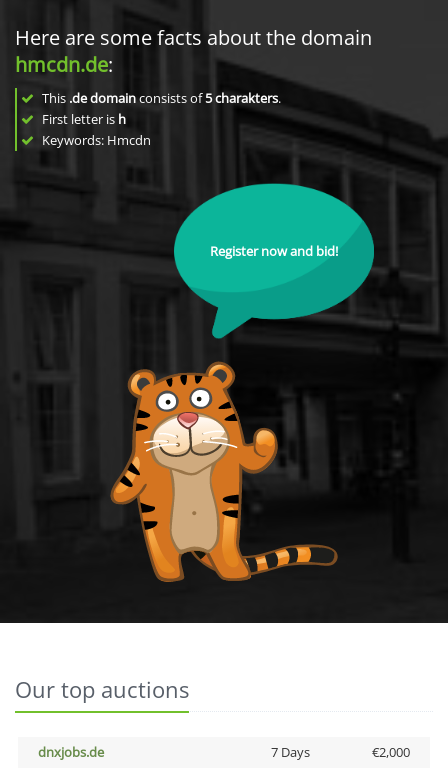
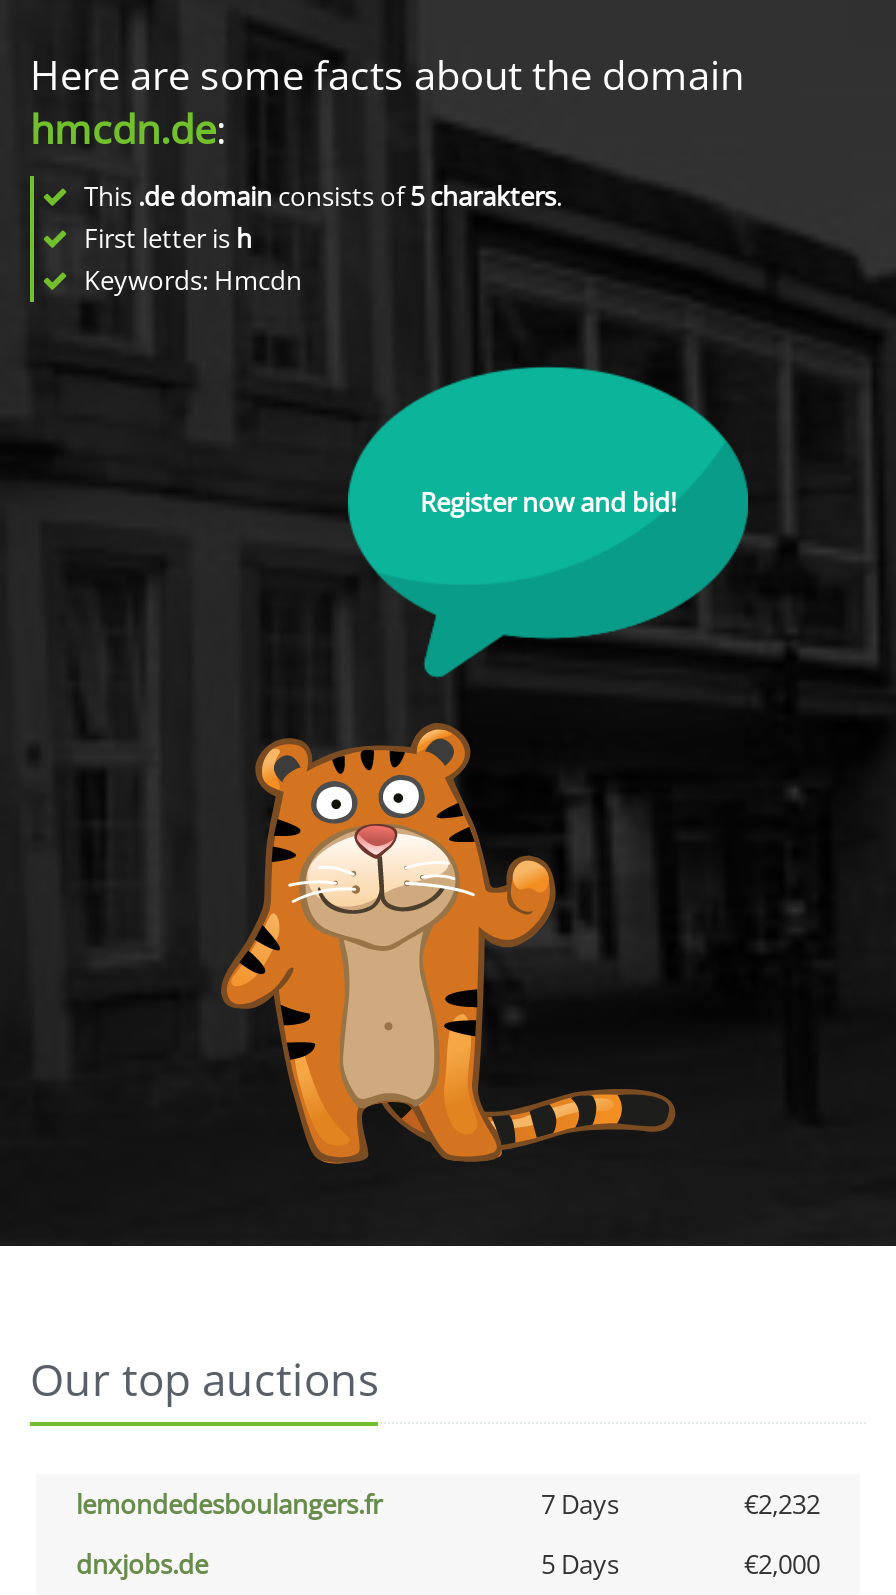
none -> [76,1486,820,1522] lemondedesboulangers.fr | 7 Days | €2,232
[270,743,309,761] 7 Days -> [541,1546,619,1582] 5 Days

